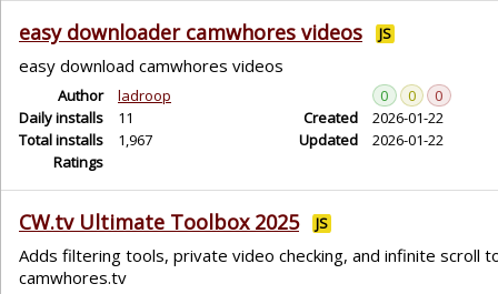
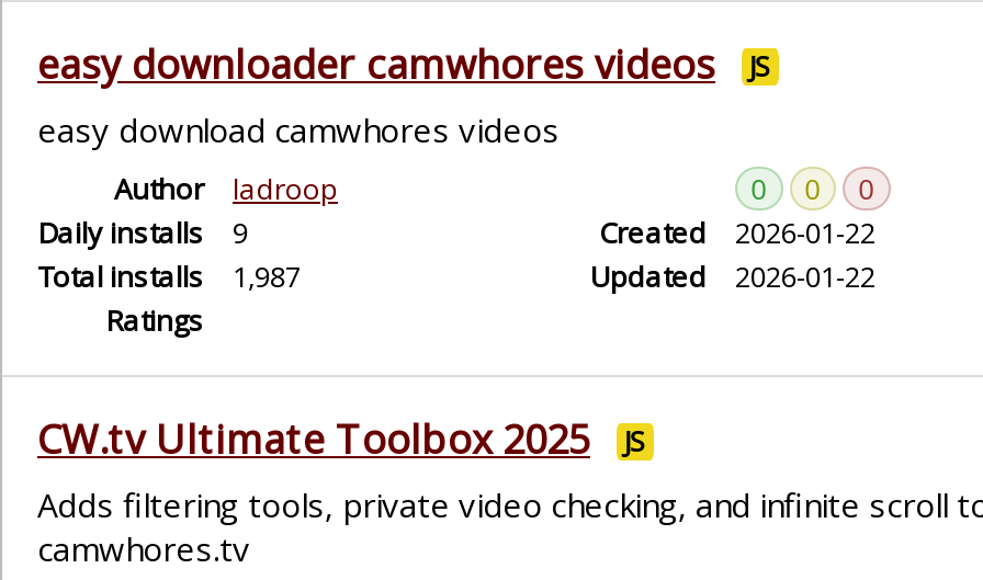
[19,108,133,128] Daily installs 11 -> [37,213,248,252] Daily installs 9
[19,130,152,150] Total installs 1,967 -> [37,257,301,296] Total installs 1,987

